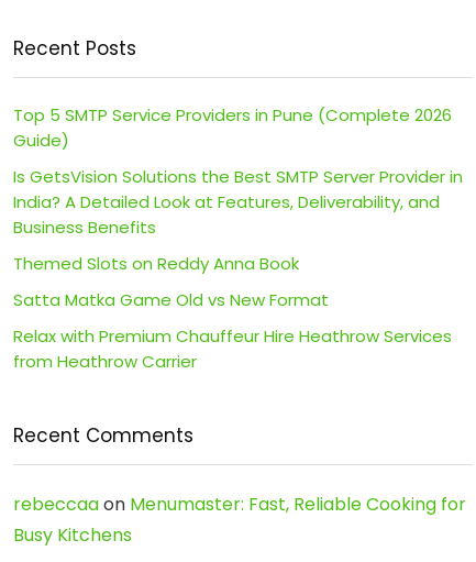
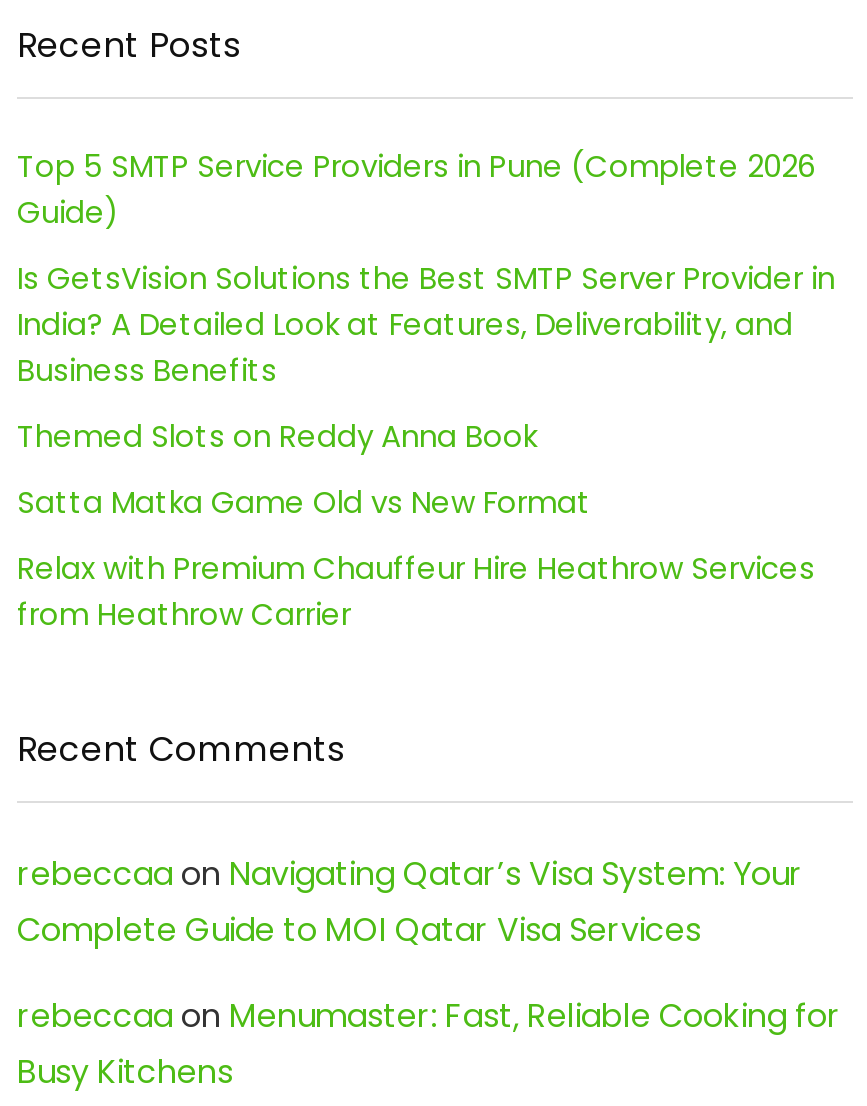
none -> [17,852,803,954] rebeccaa on Navigating Qatar’s Visa System: Your | Complete Guide to MOI Qatar Visa Services

